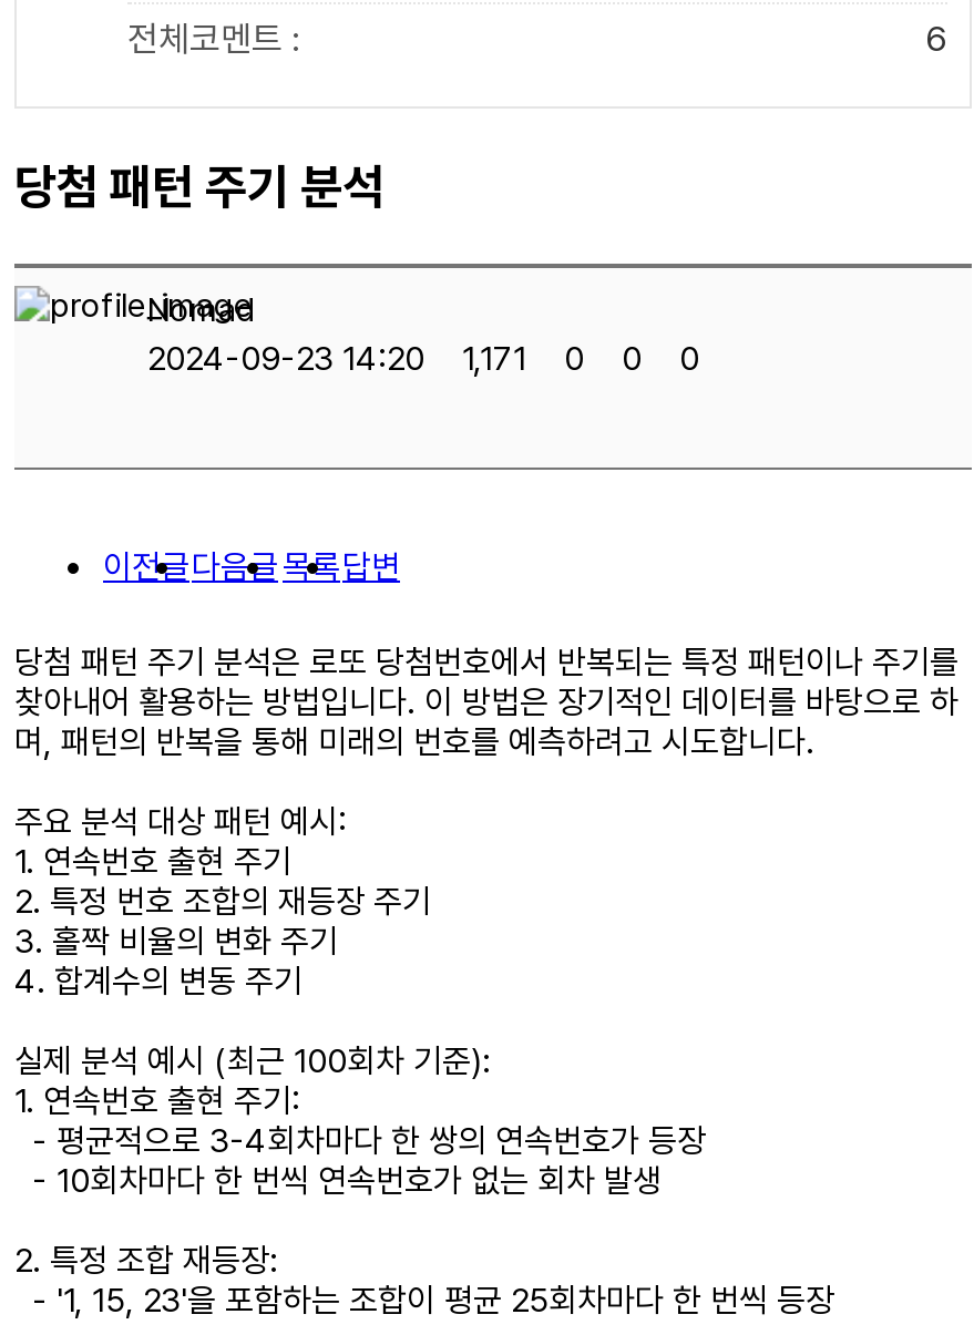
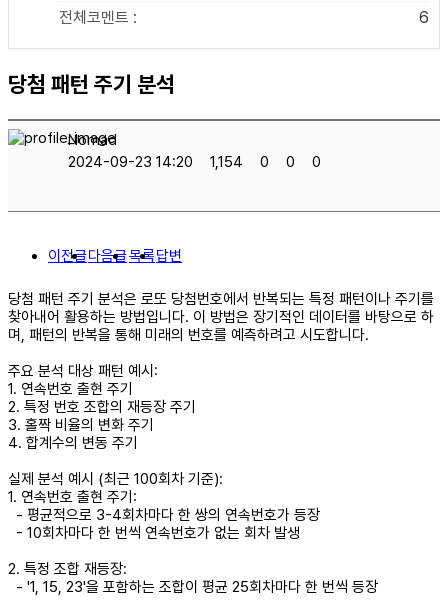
[147,339,699,378] 2024-09-23 14:20 1,171 0 0 0 -> [68,153,321,171] 2024-09-23 14:20 1,154 0 0 0

